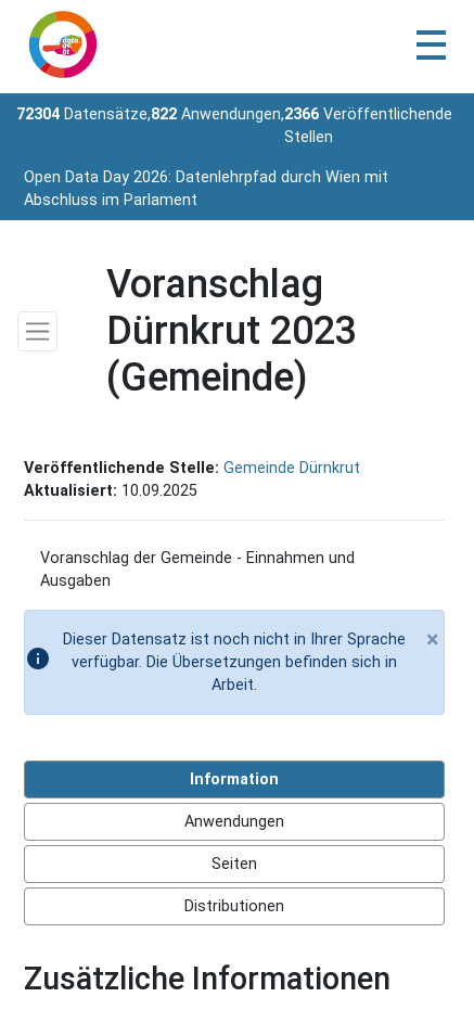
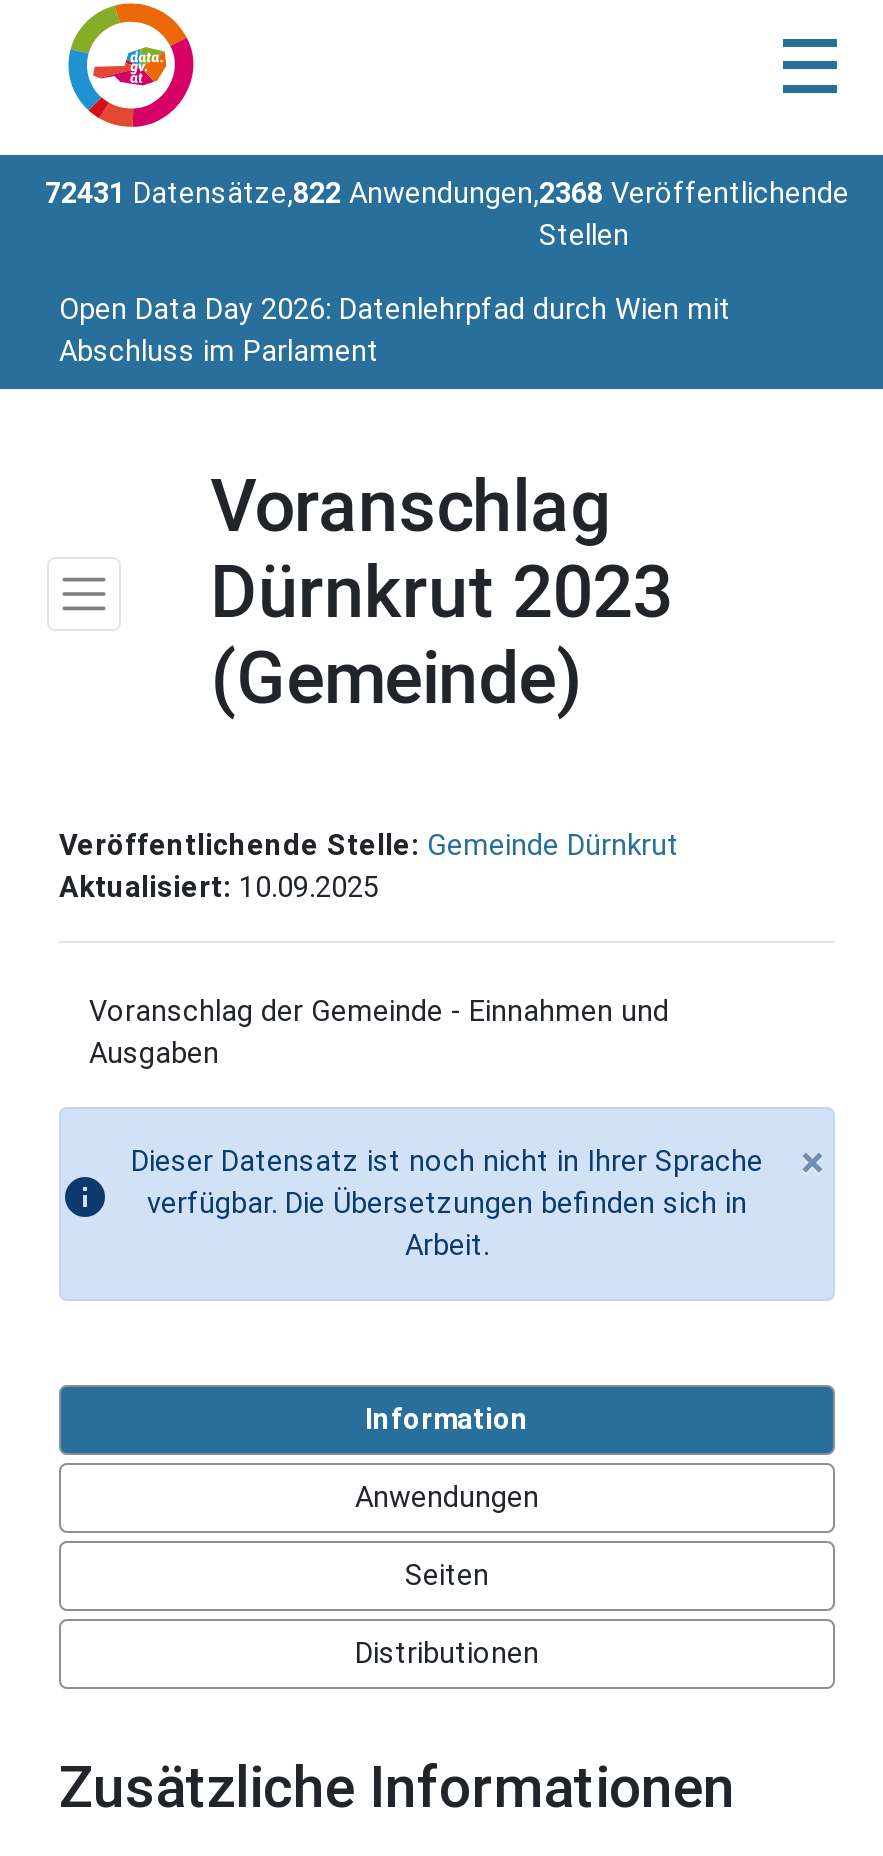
[16,105,452,123] 72304 Datensätze,822 Anwendungen,2366 Veröffentlichende -> [45,176,849,210] 72431 Datensätze,822 Anwendungen,2368 Veröffentlichende

